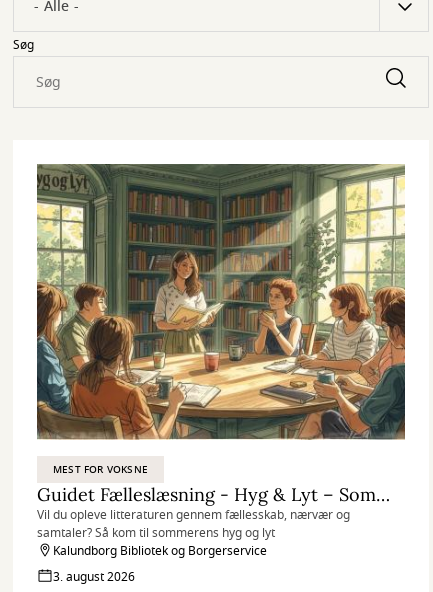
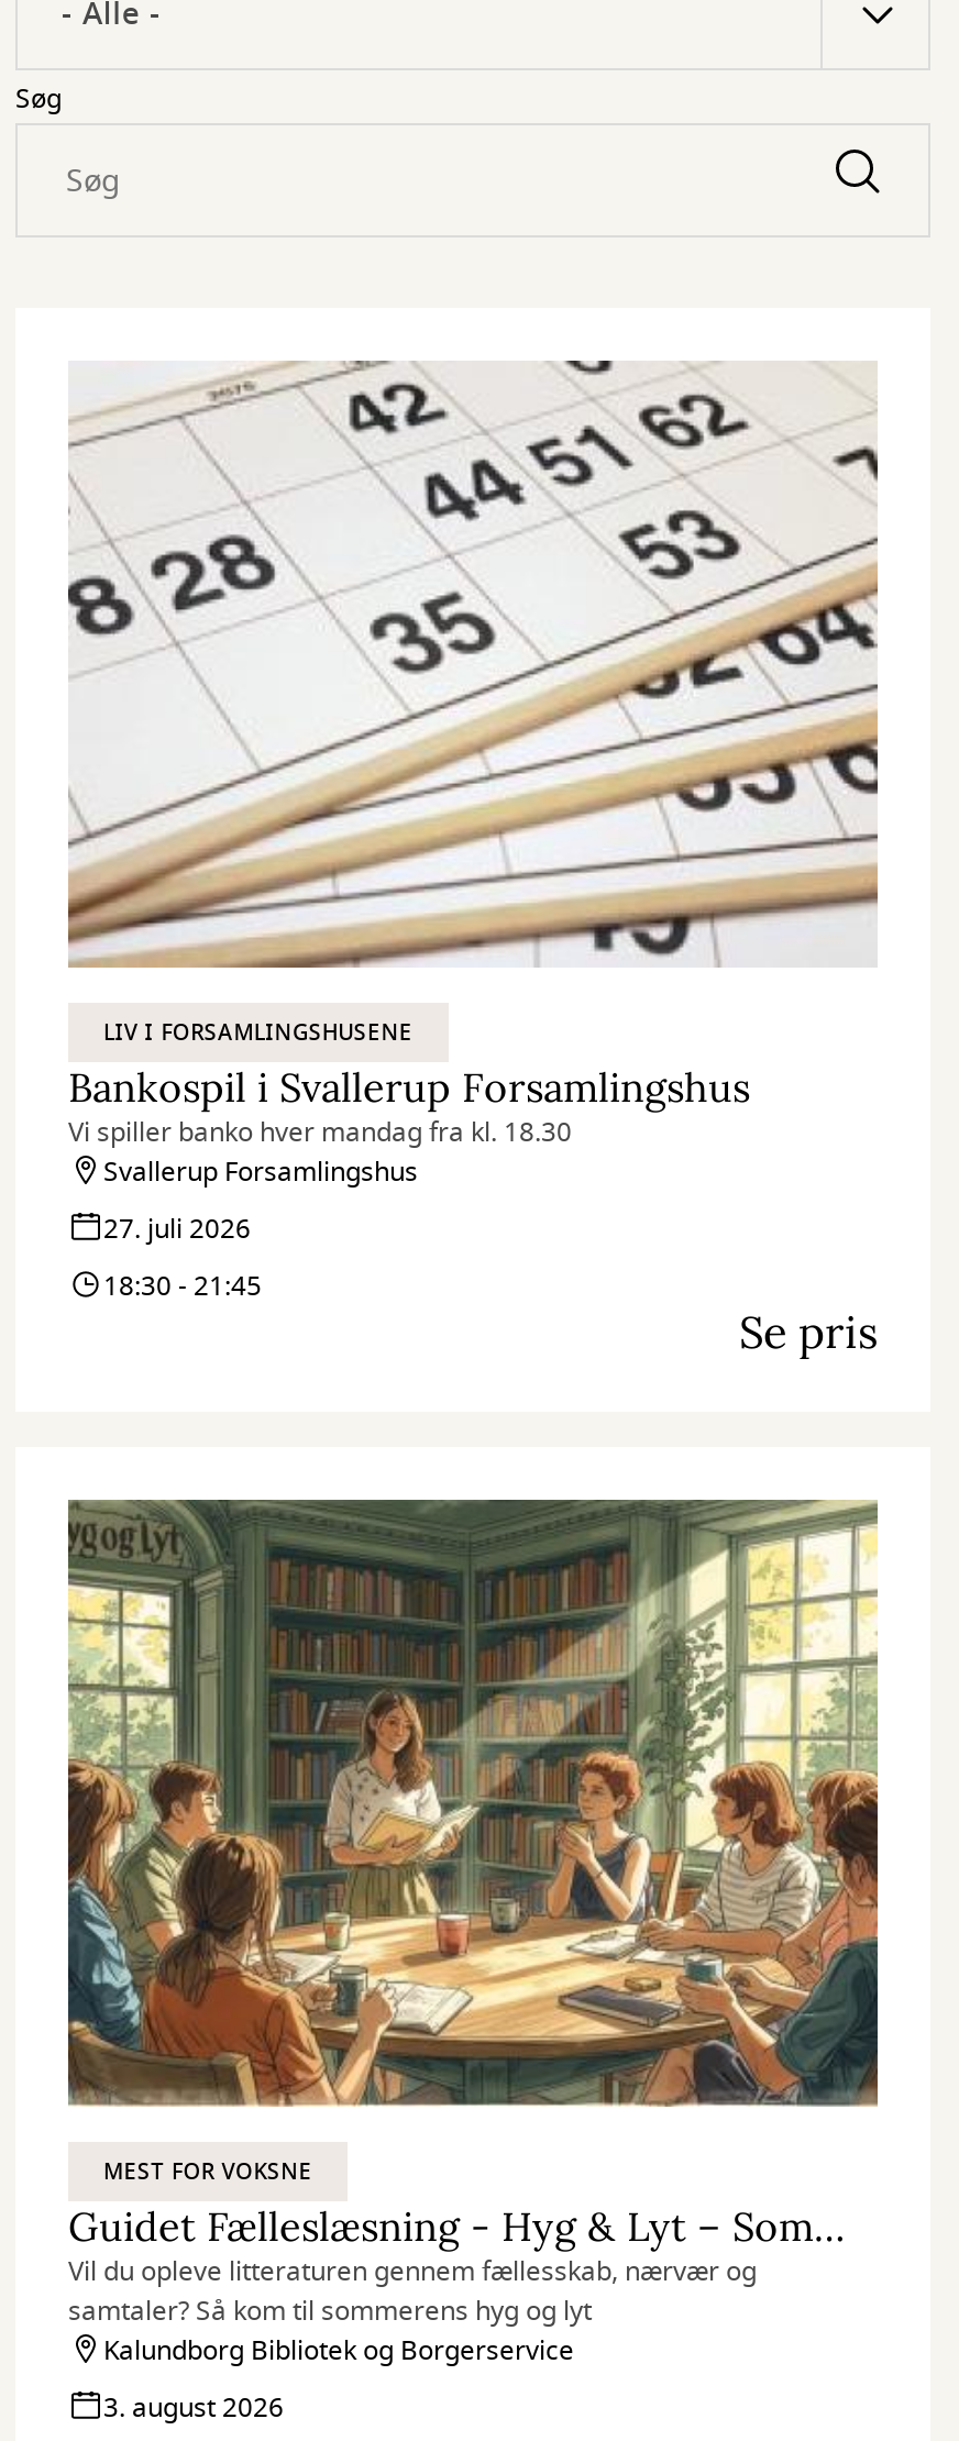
none -> [66,361,880,1359] [image] | LIV I FORSAMLINGSHUSENE | Bankospil i Svallerup Forsamlingshus | Vi spiller banko hver mandag fra kl. 18.30 | Svallerup Forsamlingshus | 27. juli 2026 | 18:30 - 21:45 | Se pris

